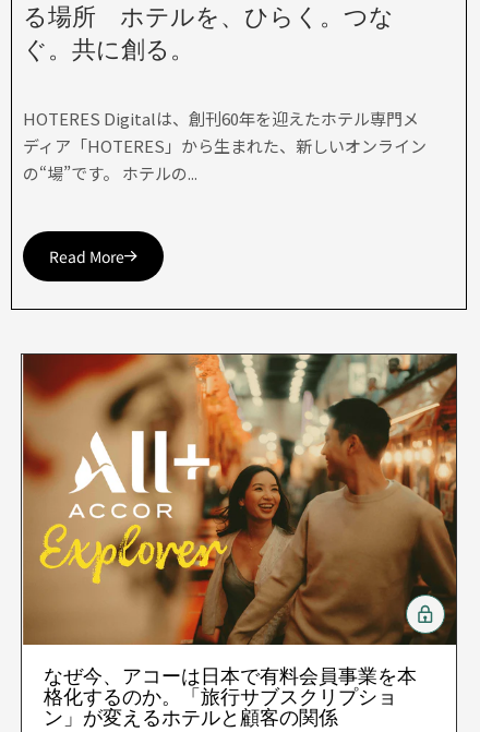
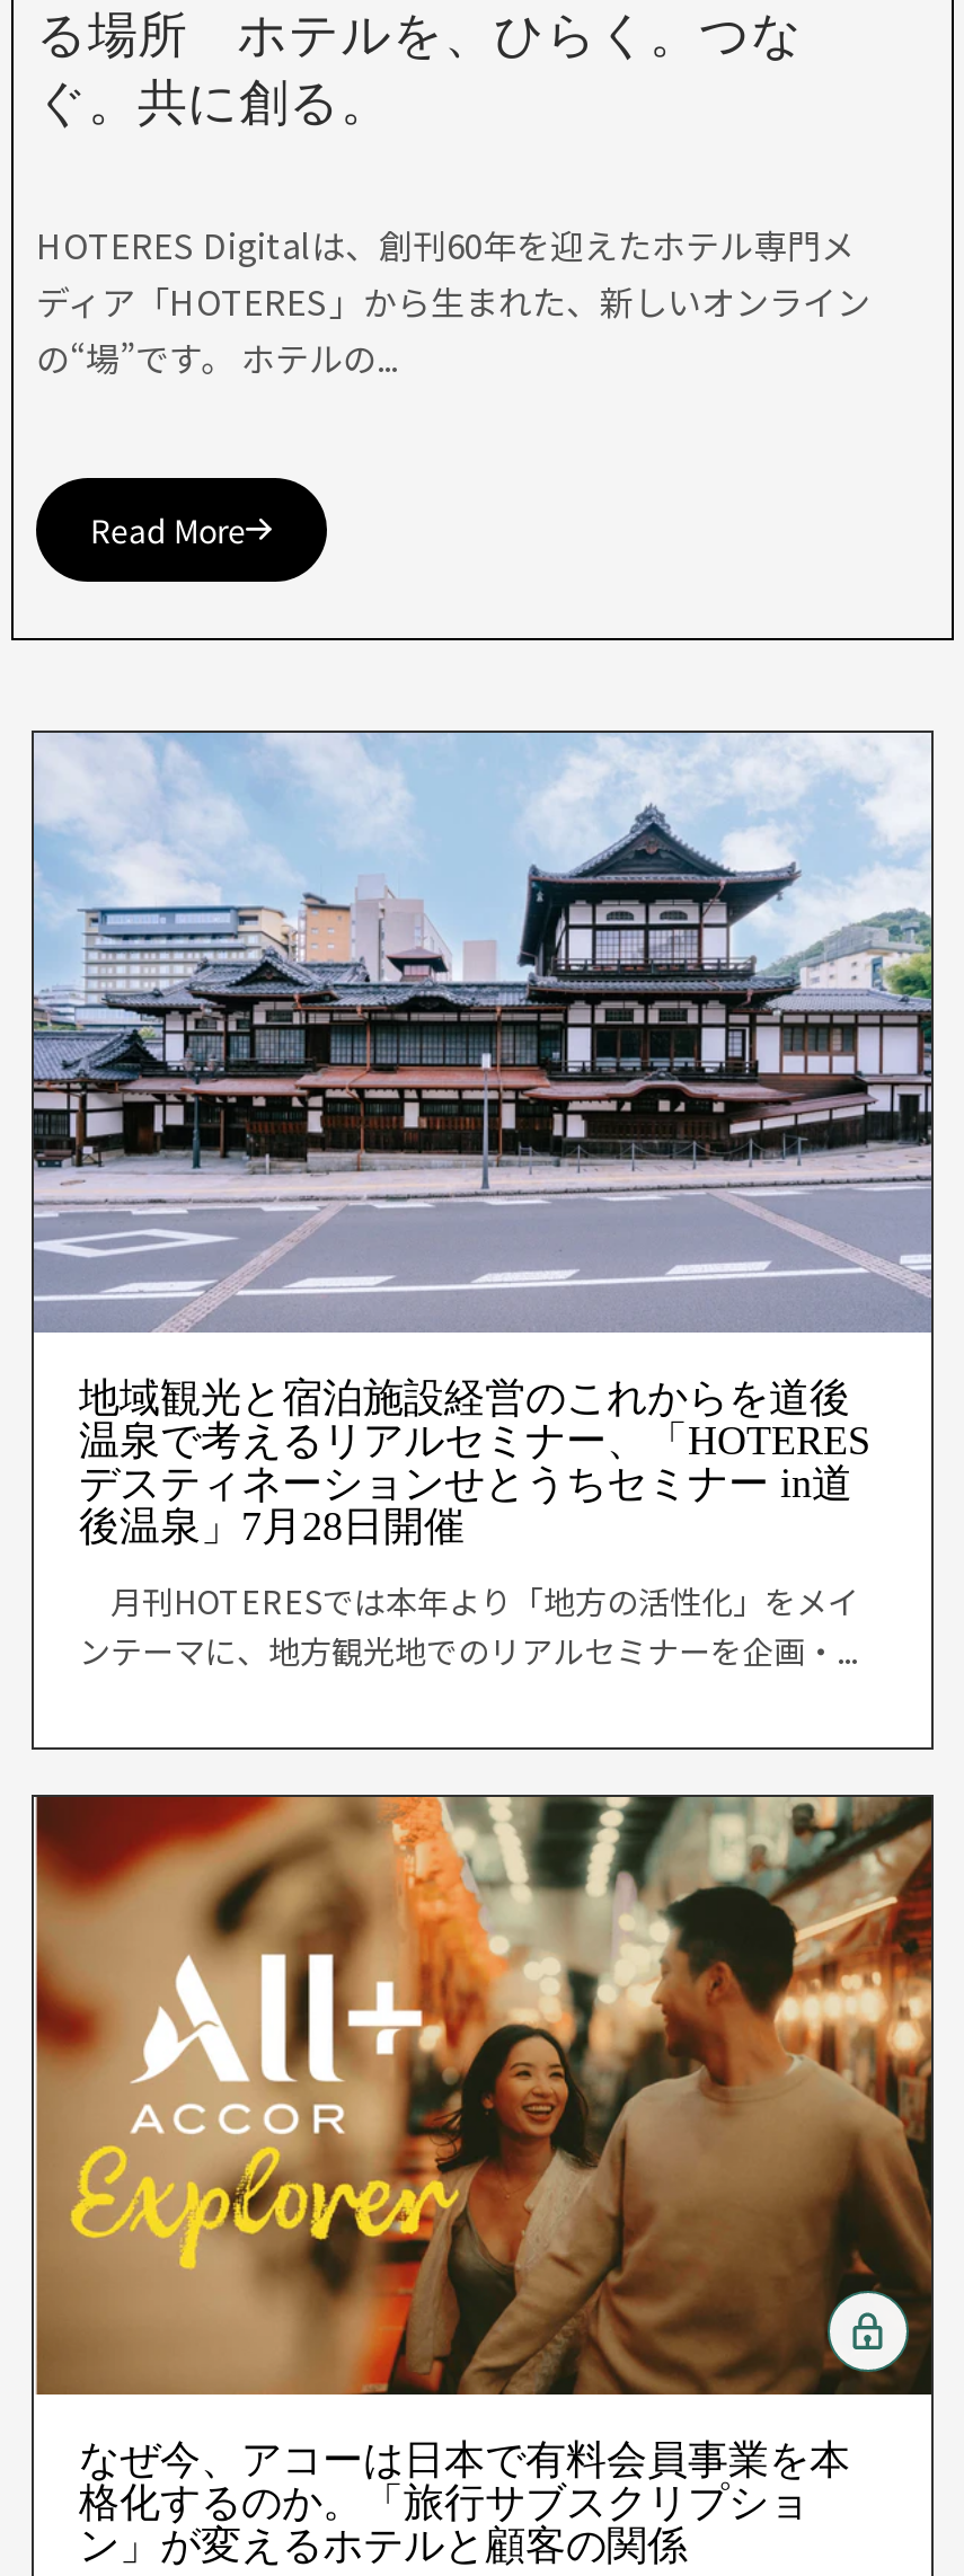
none -> [32,731,934,1672] [image] | 地域観光と宿泊施設経営のこれからを道後 | 温泉で考えるリアルセミナー、「HOTERES | デスティネーションせとうちセミナー in道 | 後温泉」7月28日開催 | 月刊HOTERESでは本年より「地方の活性化」をメイ | ンテーマに、地方観光地でのリアルセミナーを企画・...

